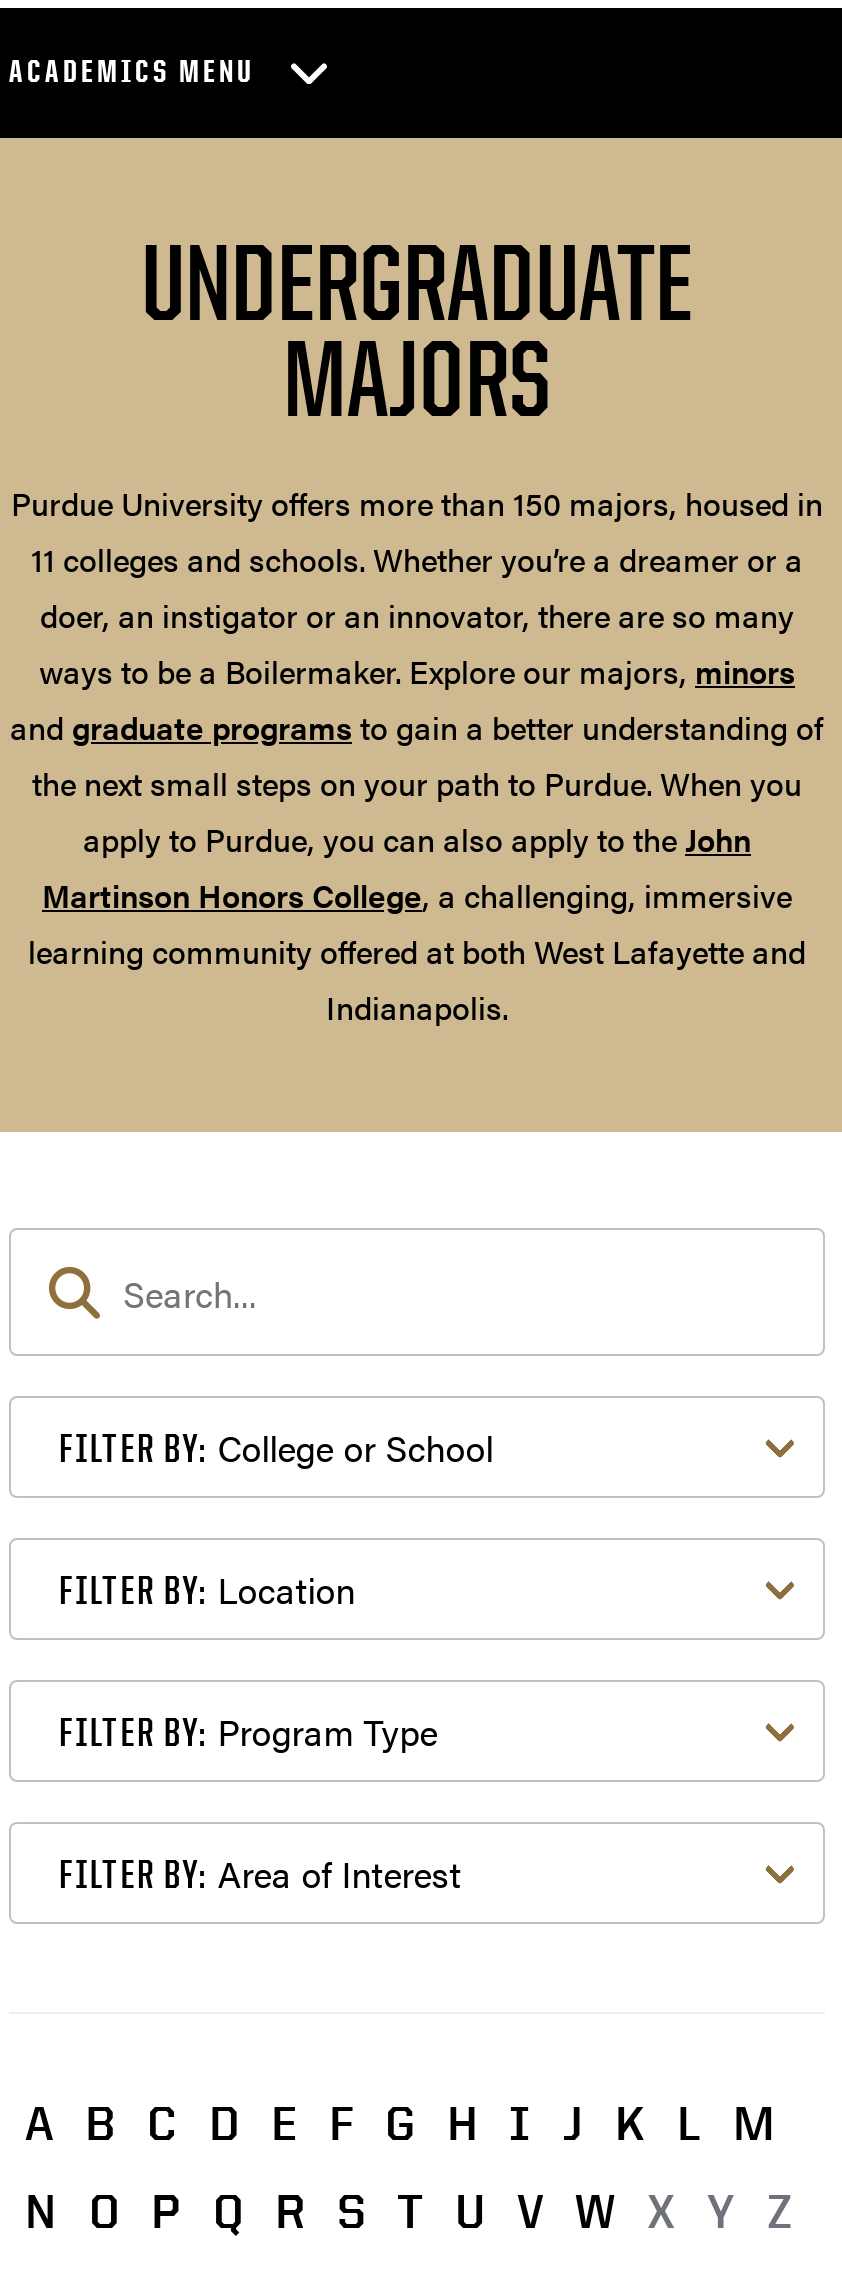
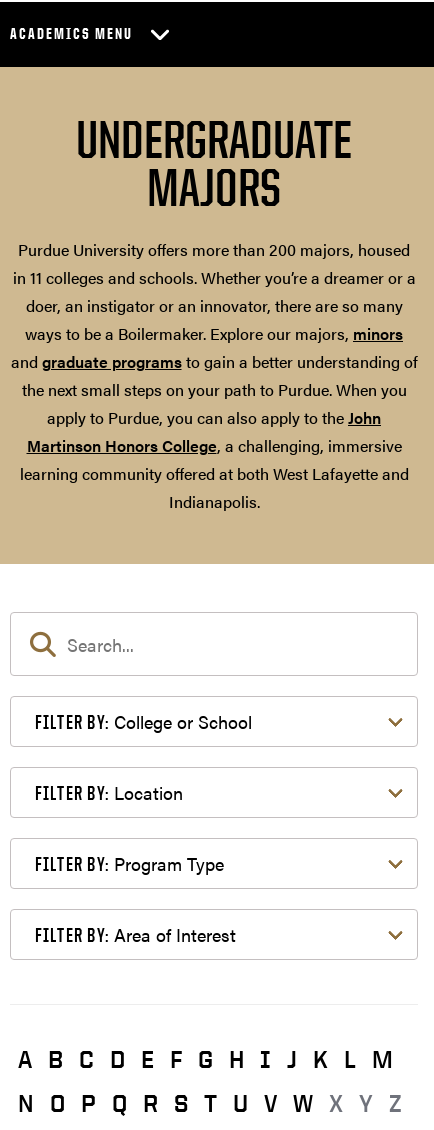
[11,480,823,582] Purdue University offers more than 150 majors, housed in | 11 colleges and schools. Whether you’re a dreamer or a -> [12,238,415,289] Purdue University offers more than 200 majors, housed | in 11 colleges and schools. Whether you’re a dreamer or a

